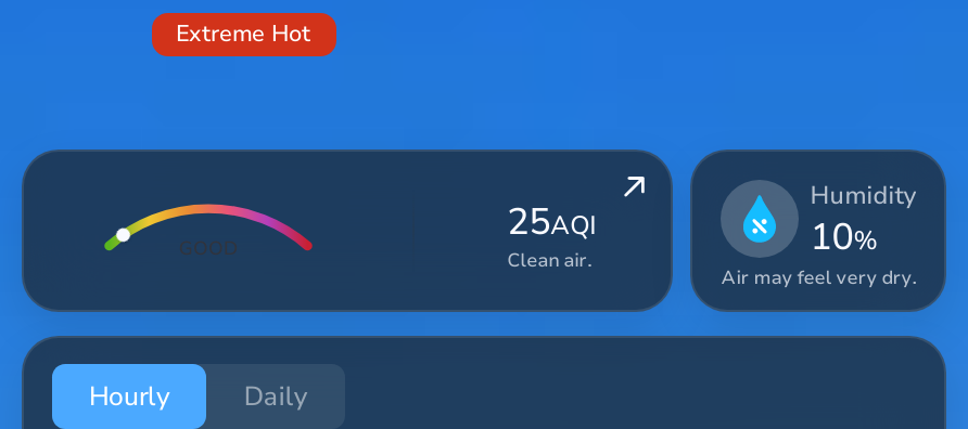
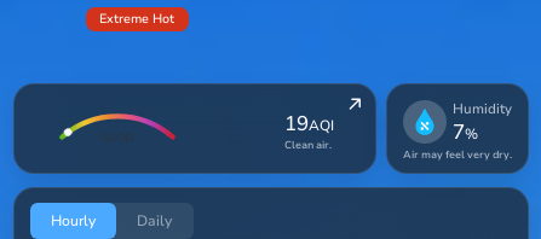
[507,196,596,246] 25AQI -> [284,109,334,137] 19AQI
[810,212,877,262] 10% -> [453,118,478,146] 7%

